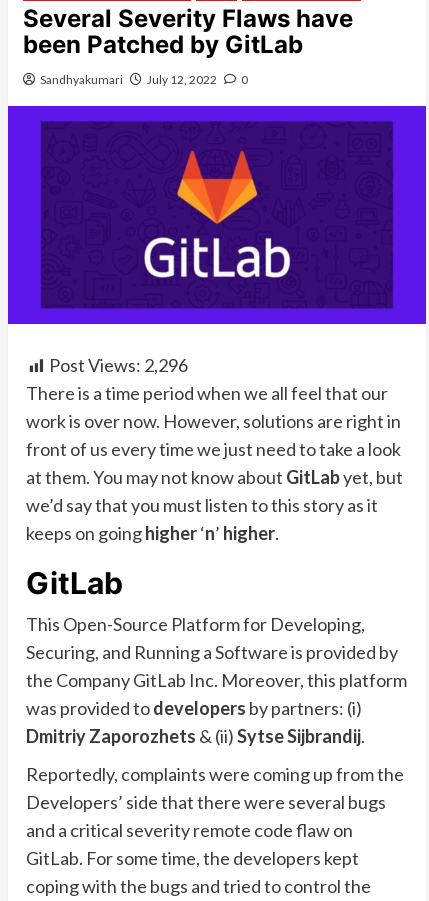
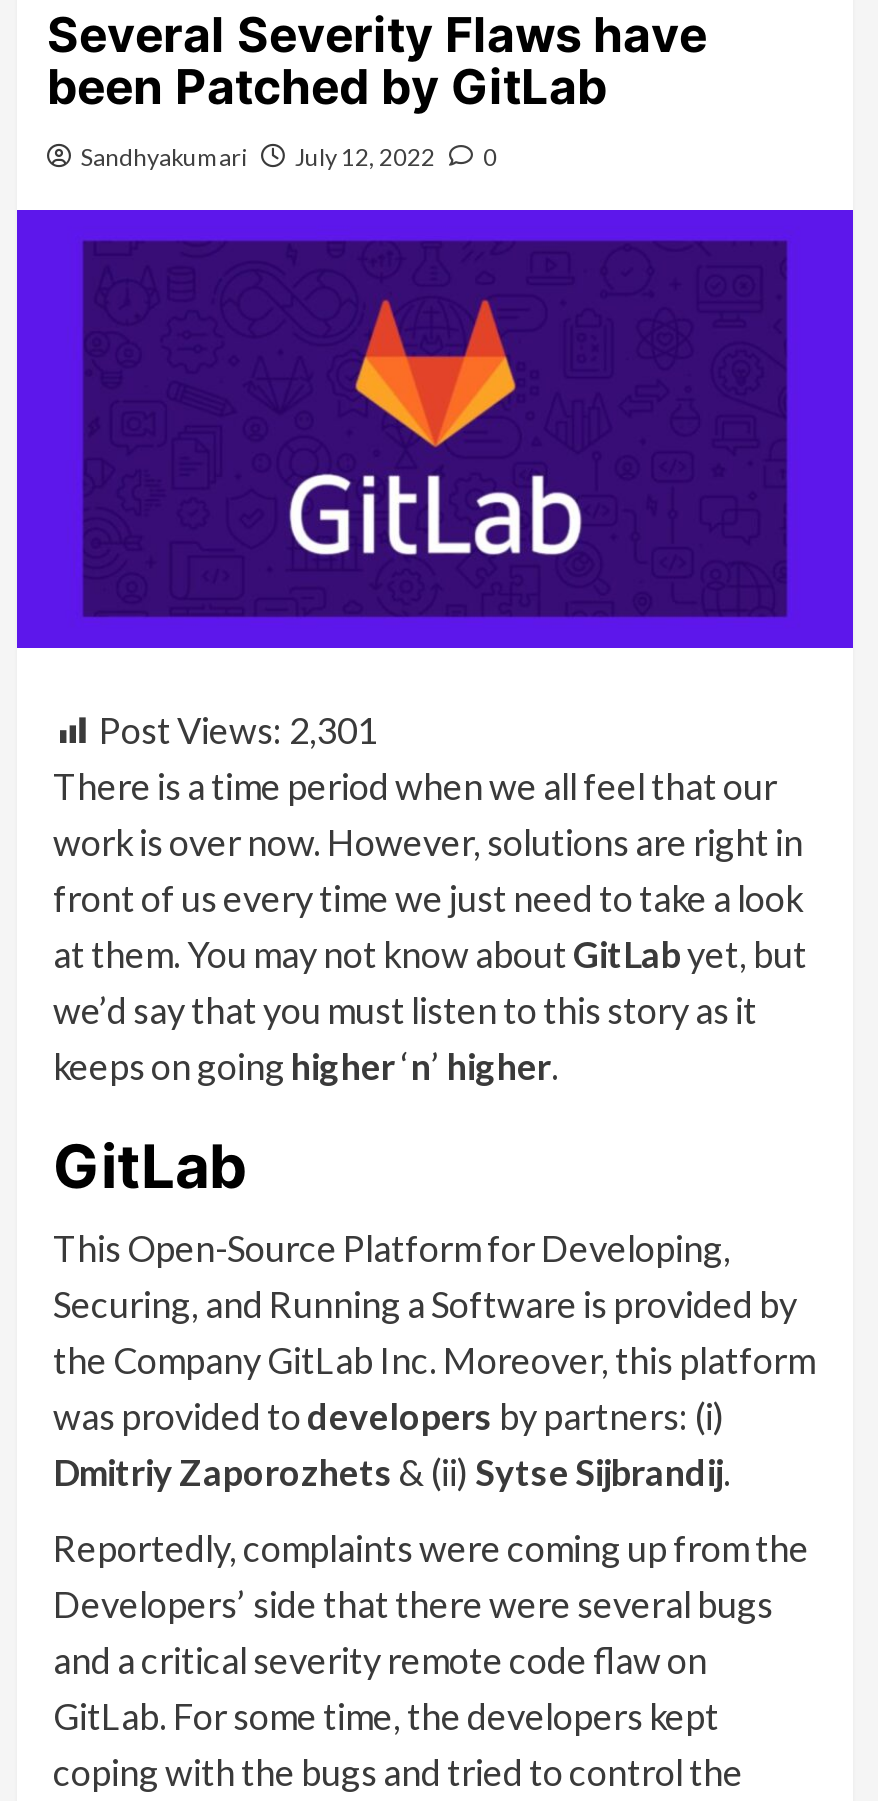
[49,354,188,376] Post Views: 2,296 -> [99,708,377,752] Post Views: 2,301

